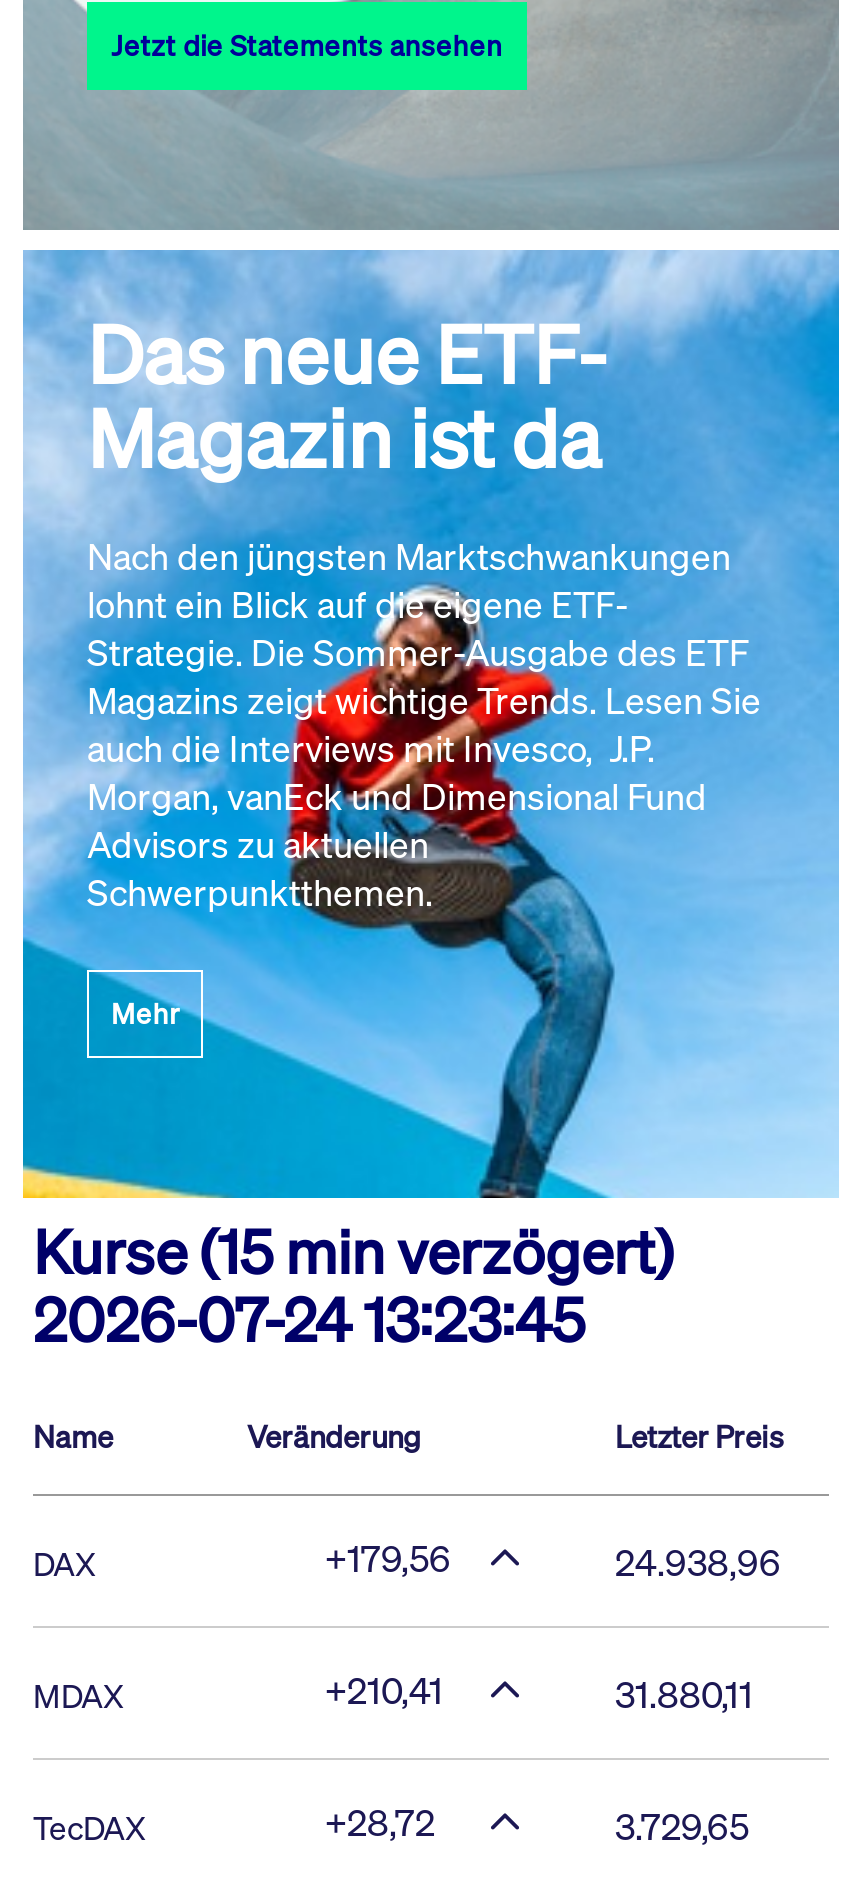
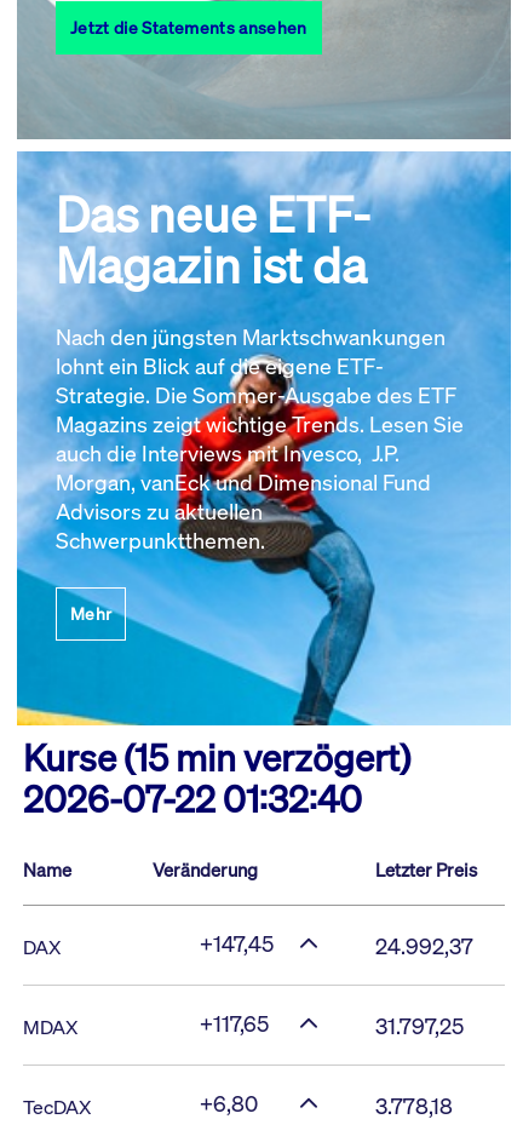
[33,1280,585,1360] 2026-07-24 13:23:45 -> [23,775,362,823] 2026-07-22 01:32:40
[325,1534,451,1582] +179,56 -> [200,929,274,958] +147,45
[615,1538,781,1586] 24.938,96 -> [375,931,473,960] 24.992,37
[325,1666,443,1714] +210,41 -> [200,1009,269,1038] +117,65
[615,1670,753,1718] 31.880,11 -> [375,1011,464,1040] 31.797,25
[325,1798,435,1846] +28,72 -> [200,1089,258,1118] +6,80
[615,1802,749,1850] 3.729,65 -> [375,1091,453,1120] 3.778,18

